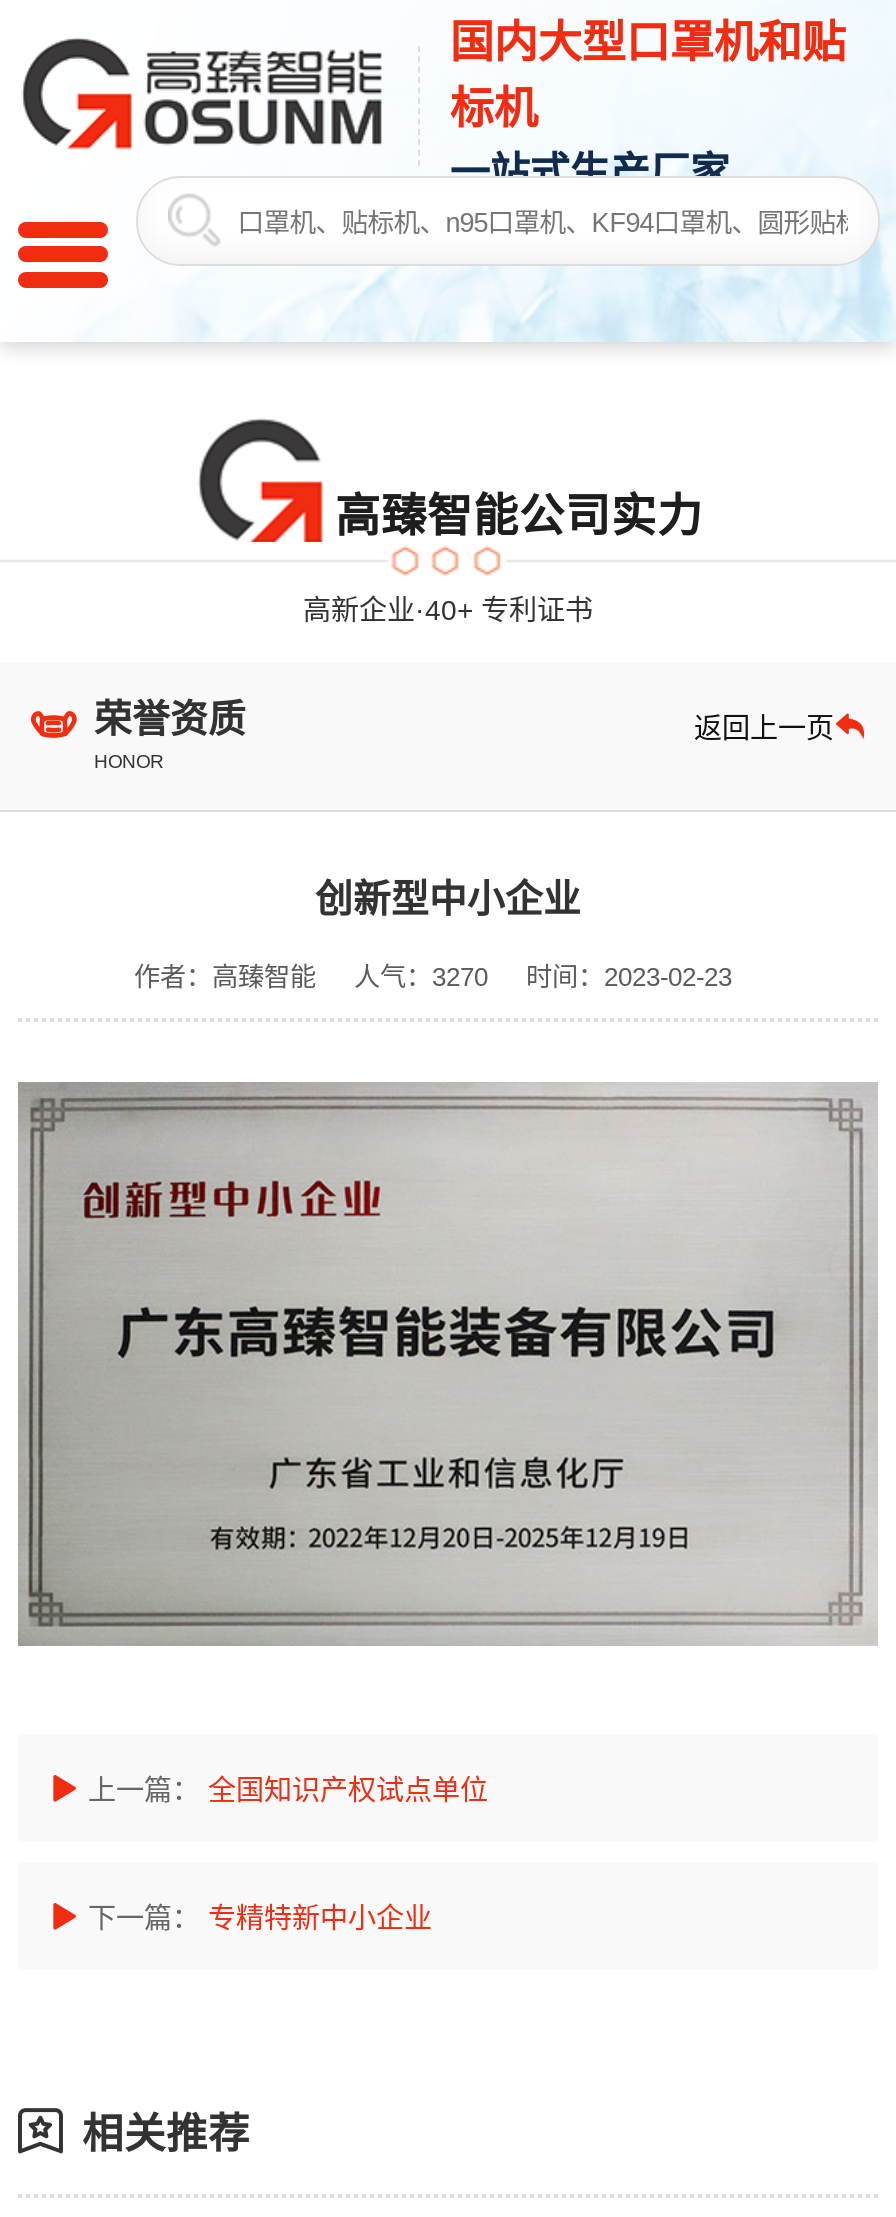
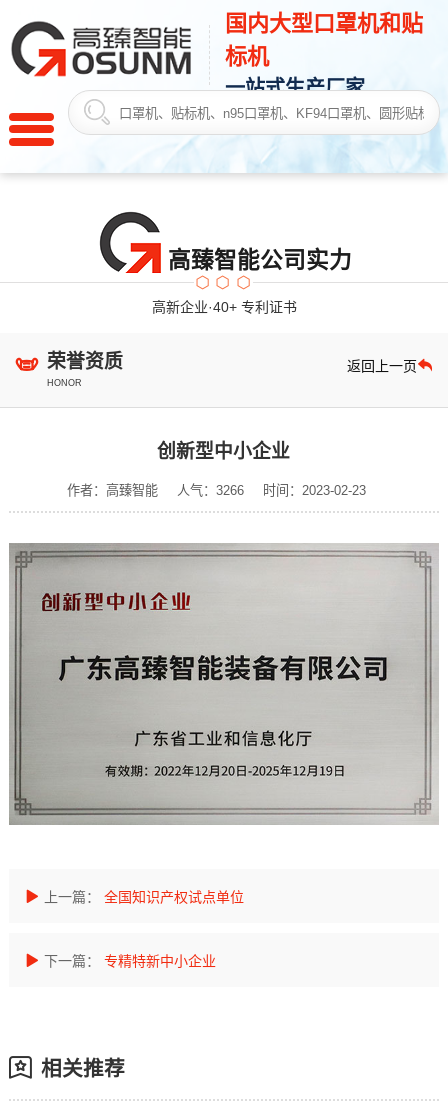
[134,962,732,992] 作者：高臻智能 人气：3270 时间：2023-02-23 -> [67,483,366,498] 作者：高臻智能 人气：3266 时间：2023-02-23

